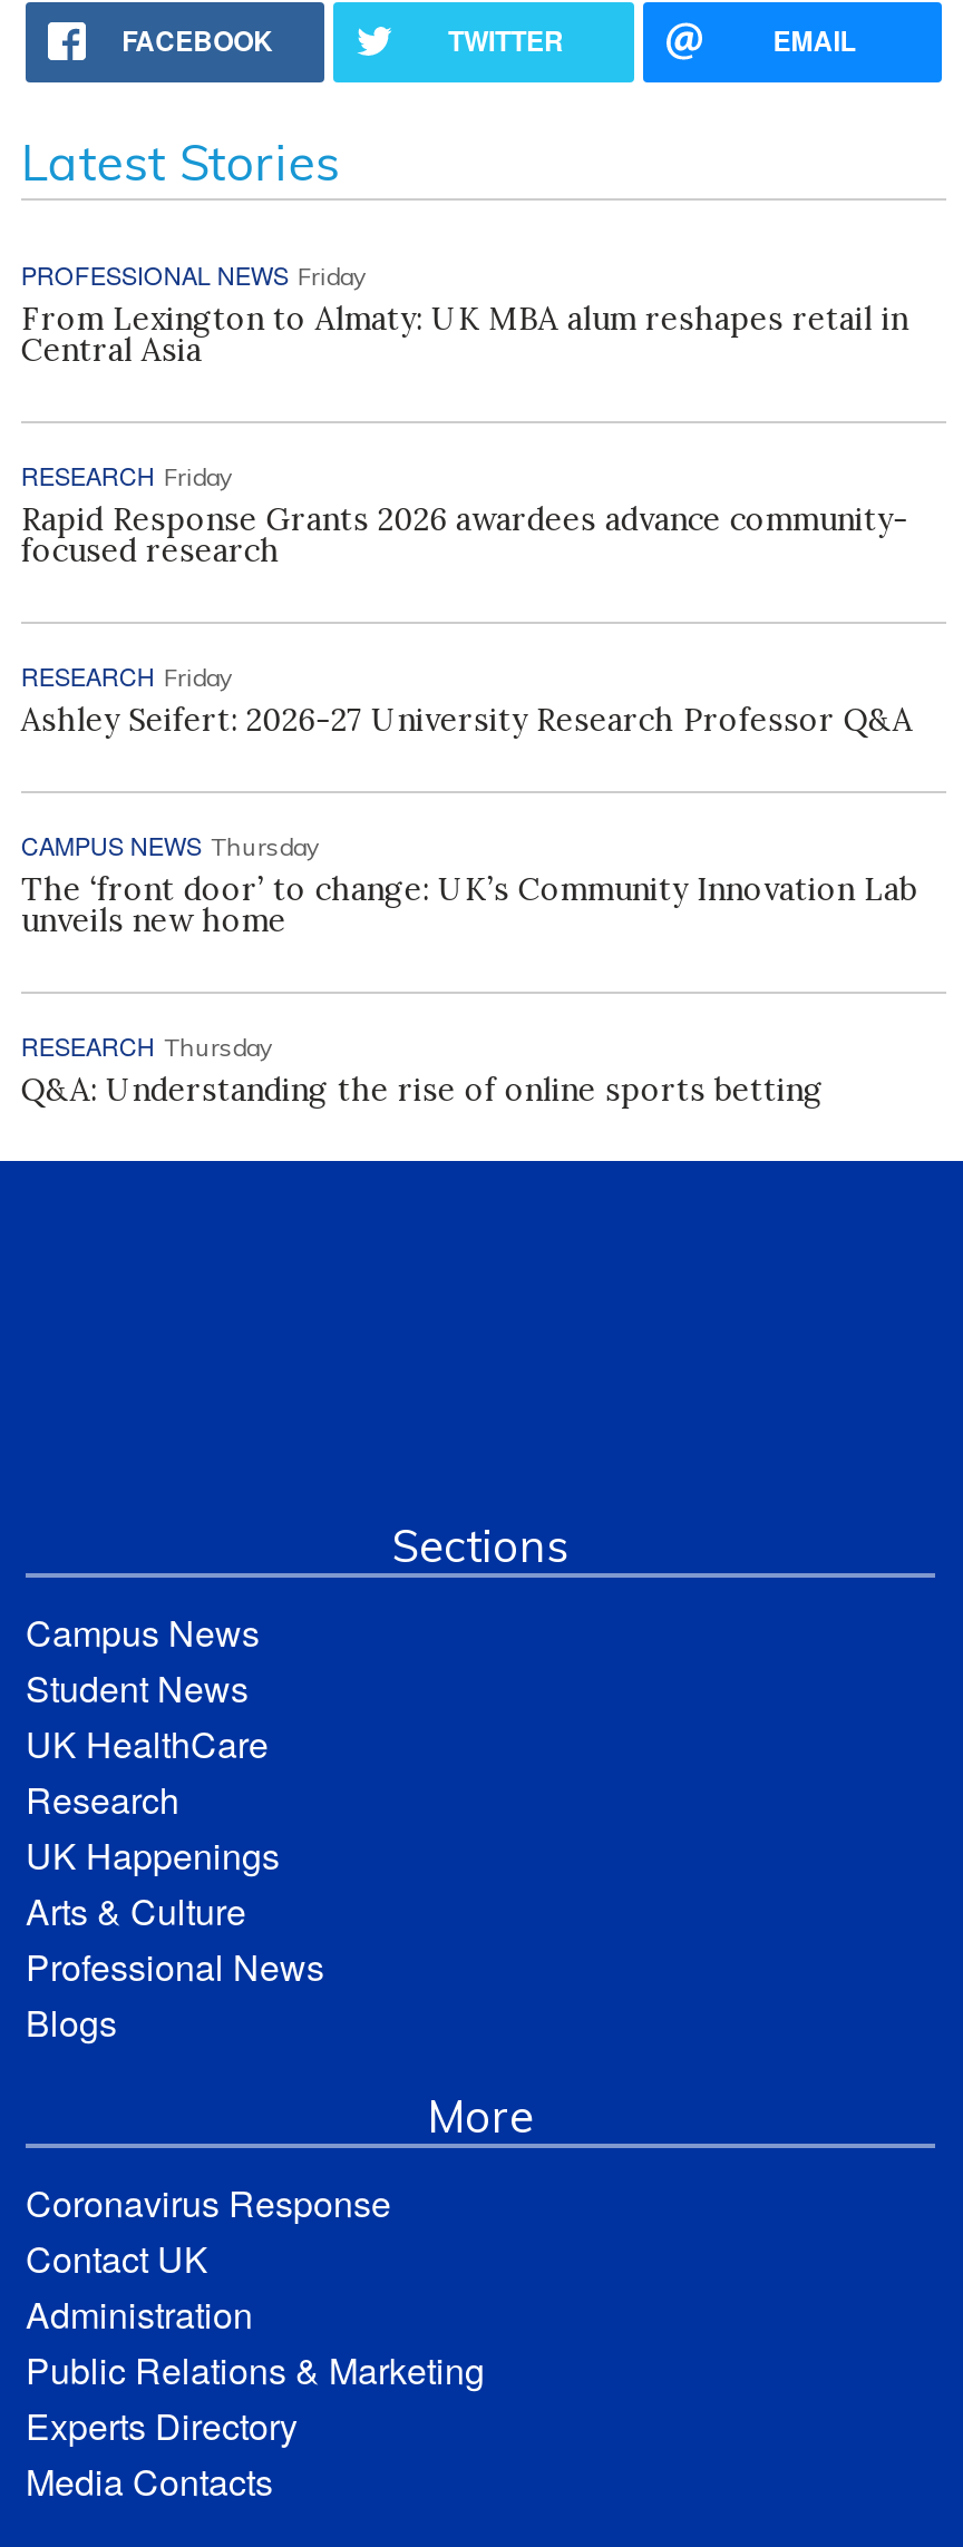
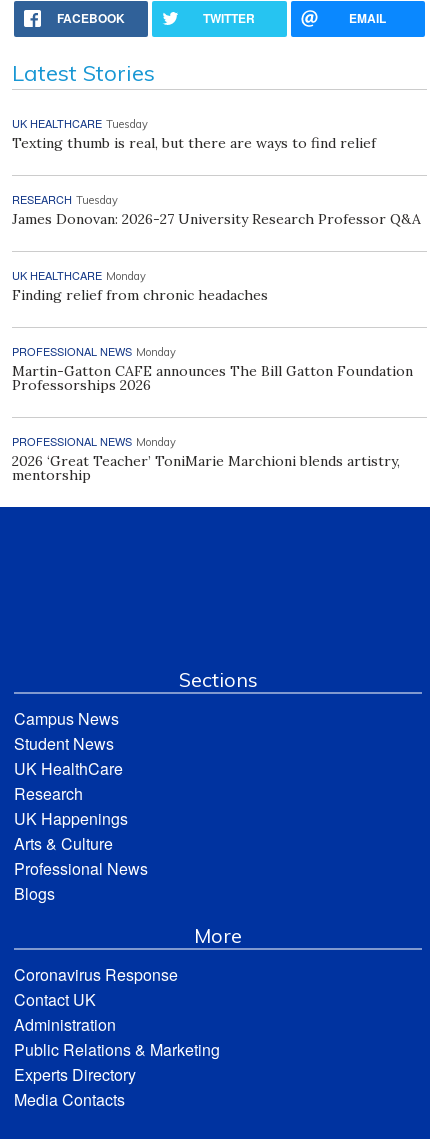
[21,256,908,369] PROFESSIONAL NEWS Friday | From Lexington to Almaty: UK MBA alum reshapes retail in | Central Asia -> [12,115,376,152] UK HEALTHCARE Tuesday | Texting thumb is real, but there are ways to find relief
[21,456,908,570] RESEARCH Friday | Rapid Response Grants 2026 awardees advance community- | focused research -> [12,191,421,228] RESEARCH Tuesday | James Donovan: 2026-27 University Research Professor Q&A
[21,657,913,739] RESEARCH Friday | Ashley Seifert: 2026-27 University Research Professor Q&A -> [12,267,268,304] UK HEALTHCARE Monday | Finding relief from chronic headaches
[21,826,917,940] CAMPUS NEWS Thursday | The ‘front door’ to change: UK’s Community Innovation Lab | unveils new home -> [12,343,413,394] PROFESSIONAL NEWS Monday | Martin-Gatton CAFE announces The Bill Gatton Foundation | Professorships 2026
[21,1027,823,1109] RESEARCH Thursday | Q&A: Understanding the rise of online sports betting -> [12,433,400,484] PROFESSIONAL NEWS Monday | 2026 ‘Great Teacher’ ToniMarie Marchioni blends artistry, | mentorship

